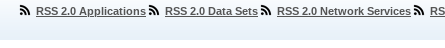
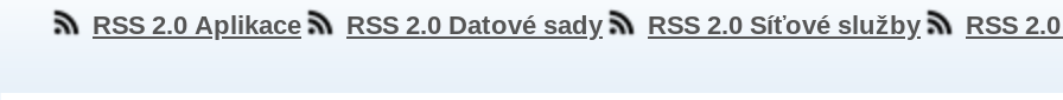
[36,5,411,17] RSS 2.0 Applications | RSS 2.0 Data Sets | RSS 2.0 Network Services -> [93,11,921,39] RSS 2.0 Aplikace | RSS 2.0 Datové sady | RSS 2.0 Síťové služby

